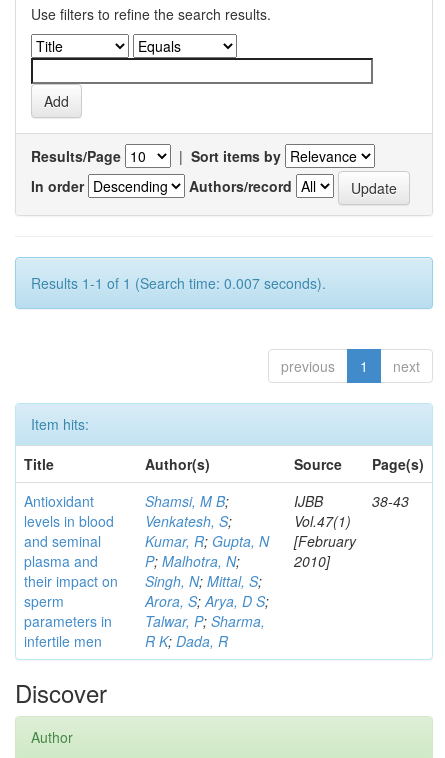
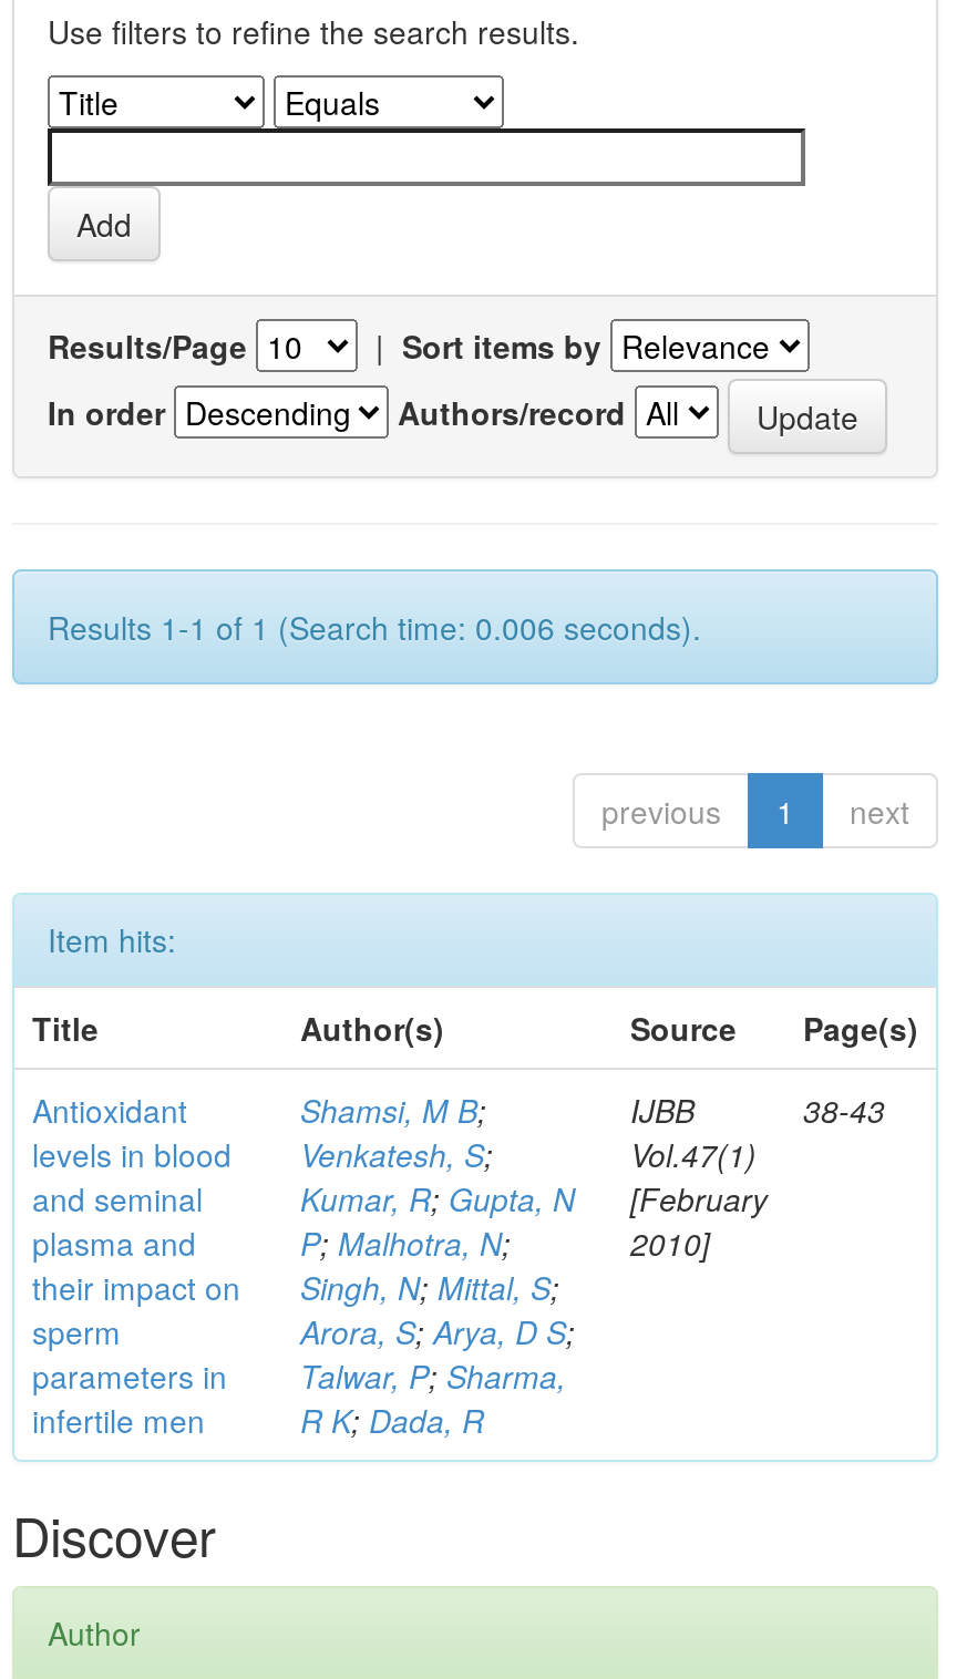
[31,273,326,293] Results 1-1 of 1 (Search time: 0.007 seconds). -> [48,605,701,649] Results 1-1 of 1 (Search time: 0.006 seconds).

